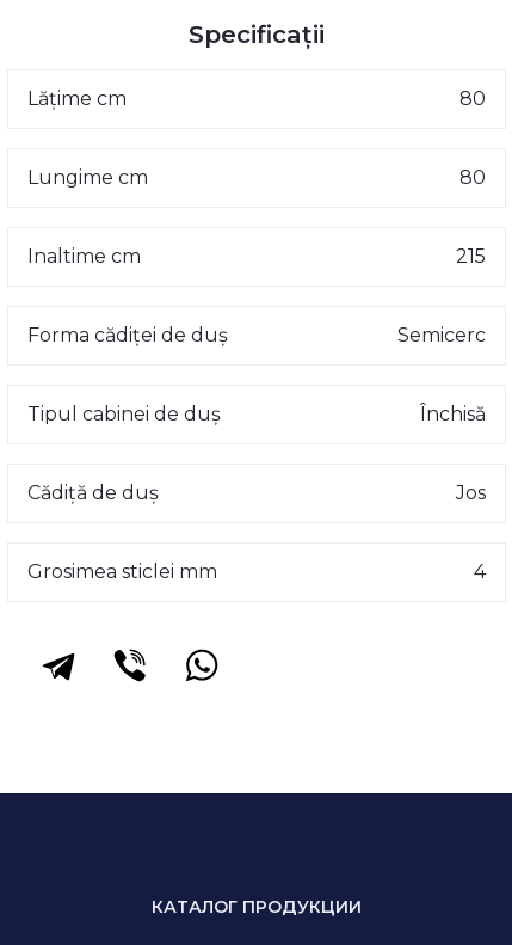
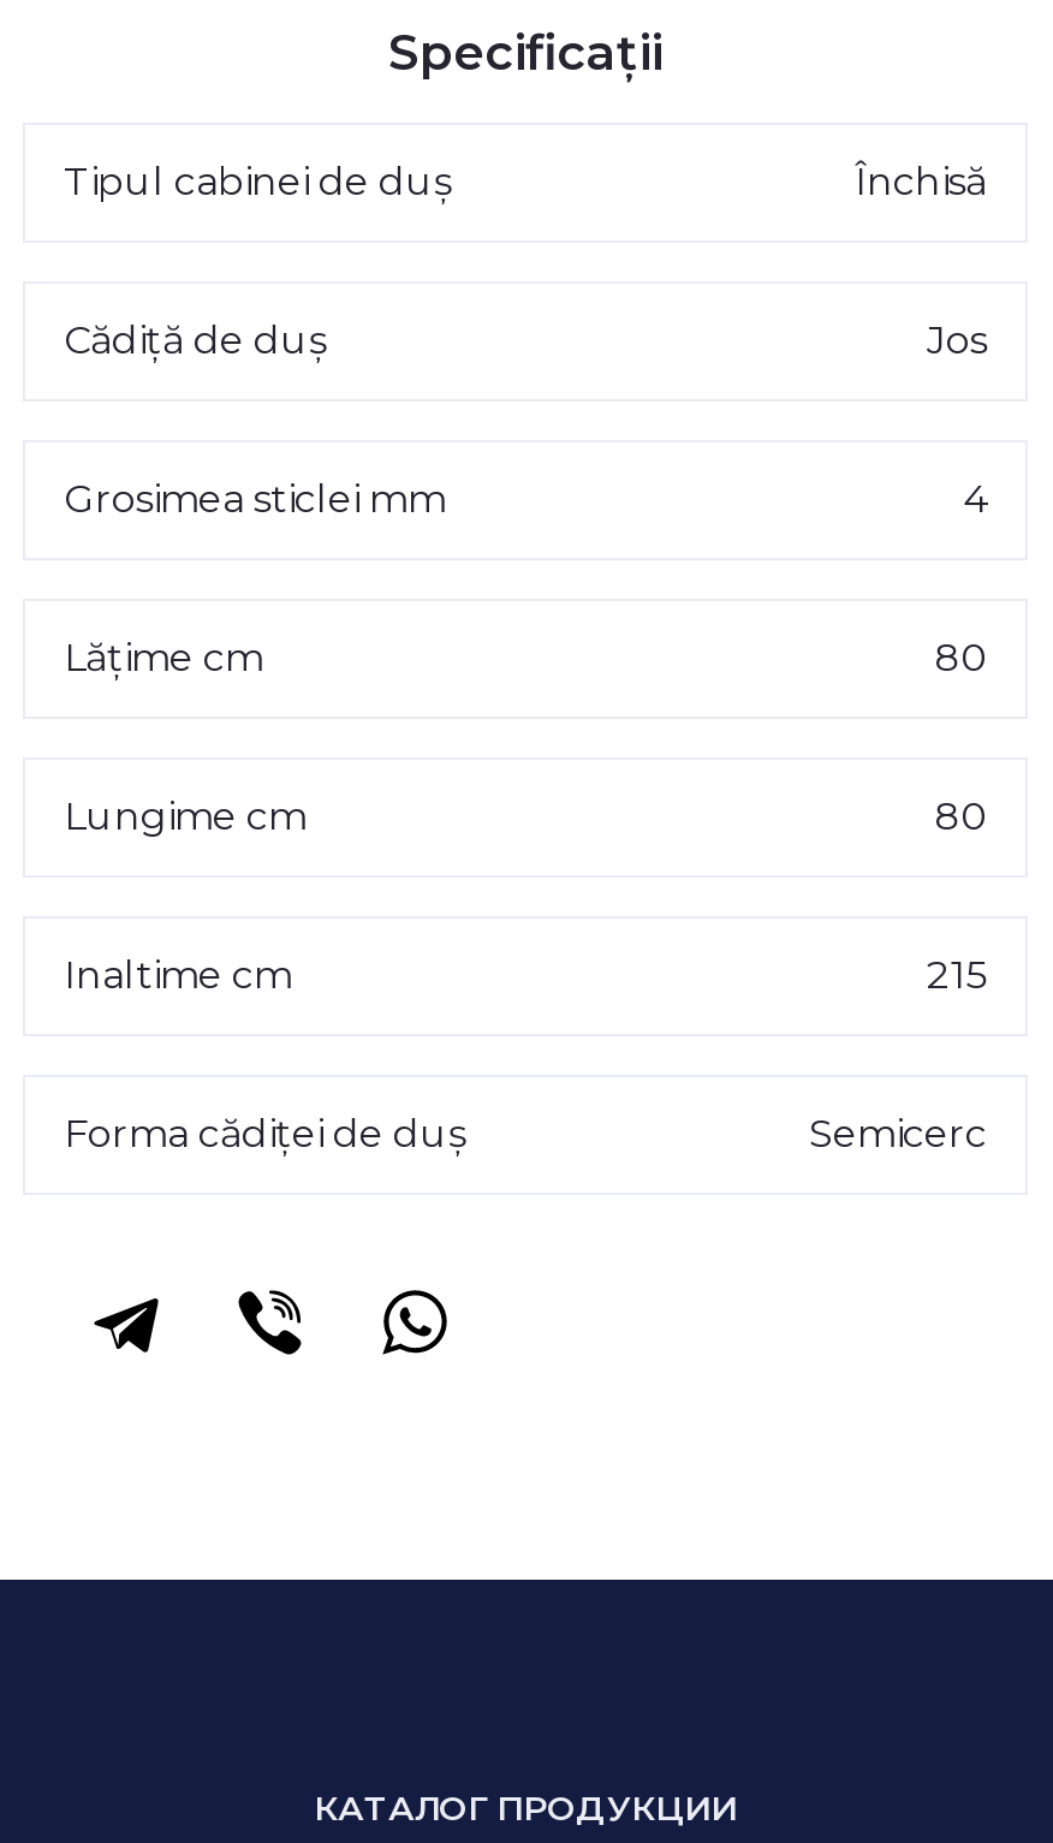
moved [27,87,486,346] -> [64,634,987,1156]: Lăţime cm | 80 | Lungime cm | 80 | Inaltime cm | 215 | Forma cădiței de duș | Semicerc
moved [27,402,486,583] -> [64,158,987,521]: Tipul cabinei de duș | Închisă | Cădiță de duș | Jos | Grosimea sticlei mm | 4

